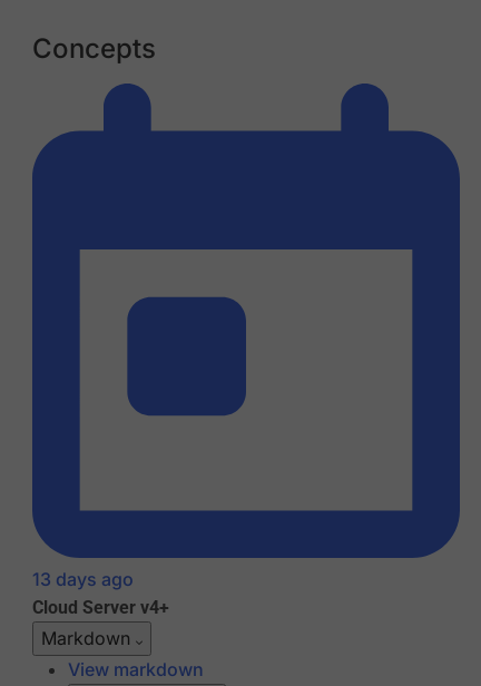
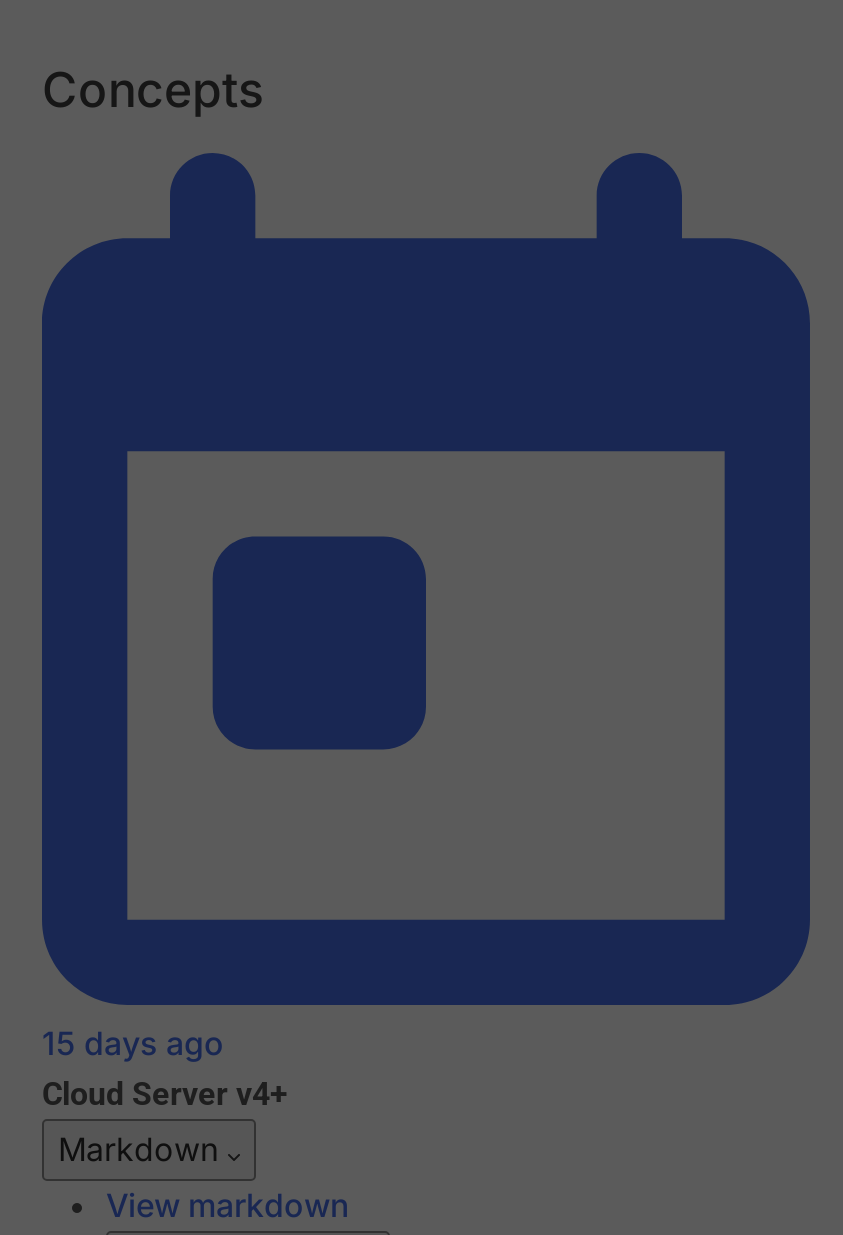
[32,569,134,591] 13 days ago -> [42,1024,224,1064] 15 days ago

